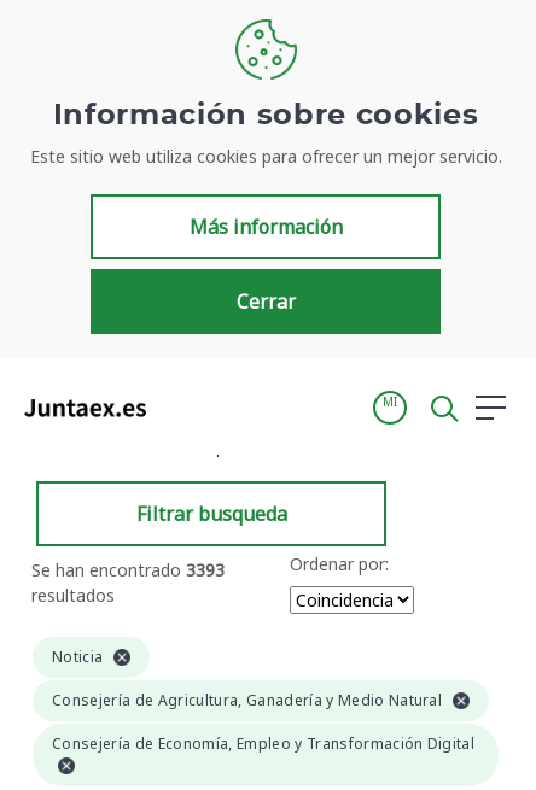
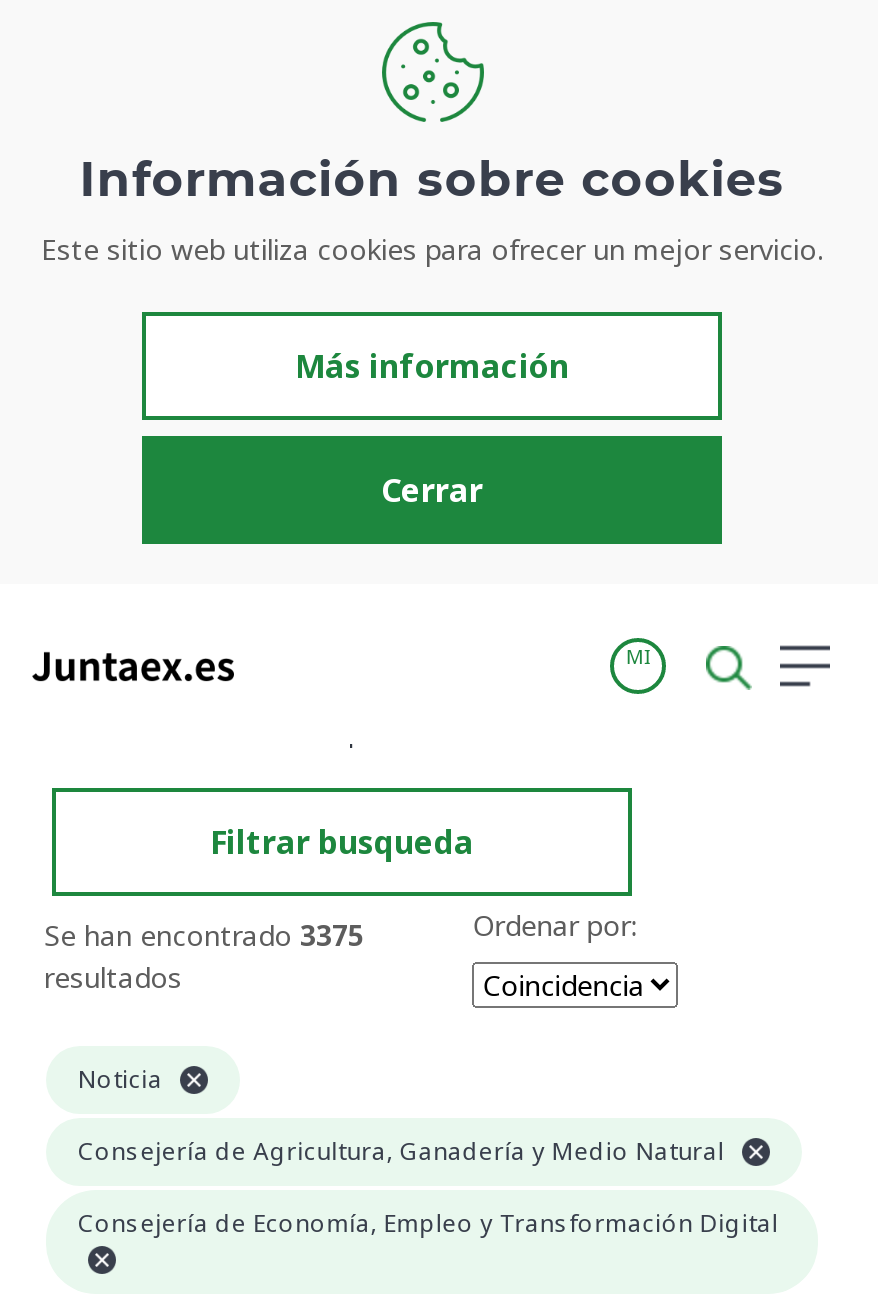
[31,558,225,581] Se han encontrado 3393 -> [44,916,364,954] Se han encontrado 3375

